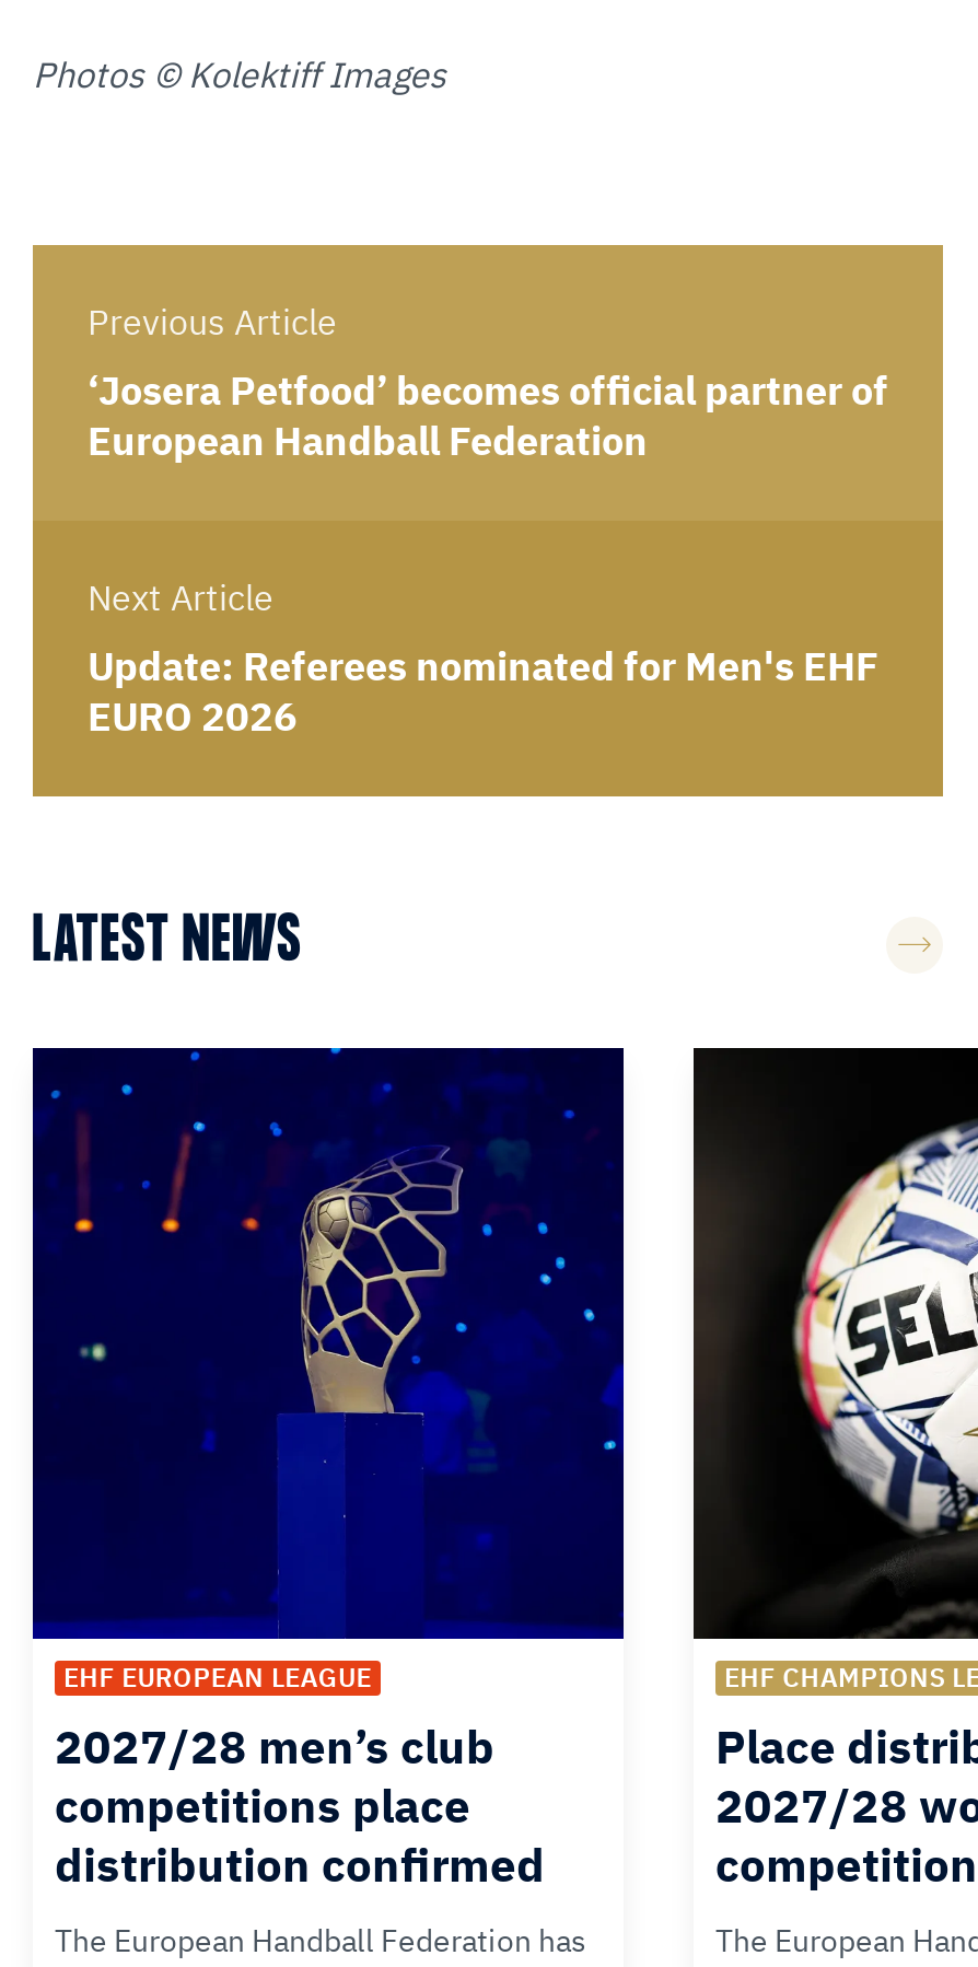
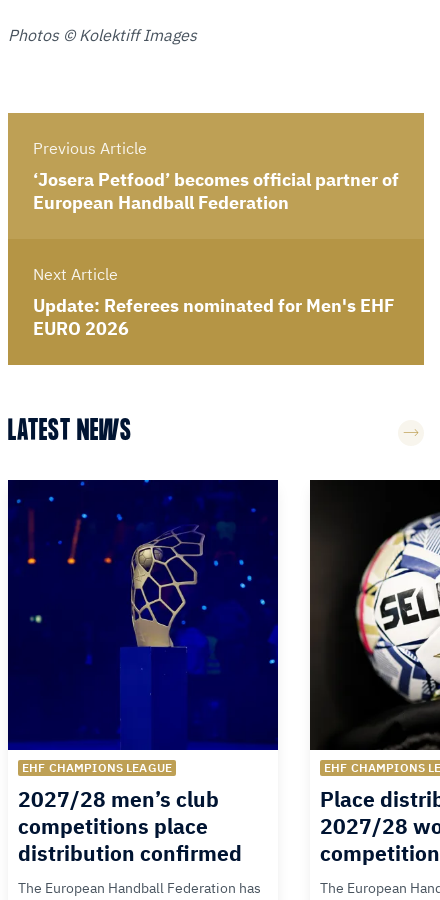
[63,1661,372,1694] EHF EUROPEAN LEAGUE -> [22,760,172,775] EHF CHAMPIONS LEAGUE

